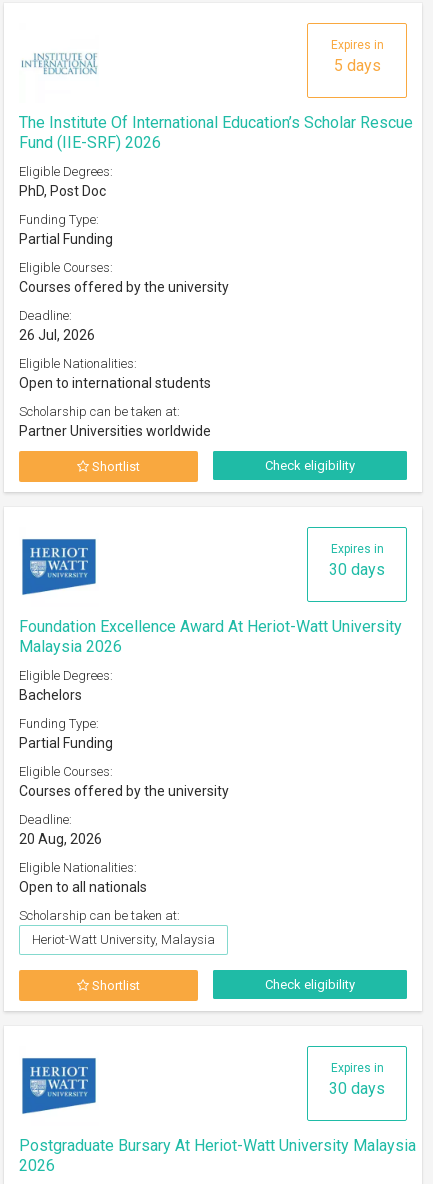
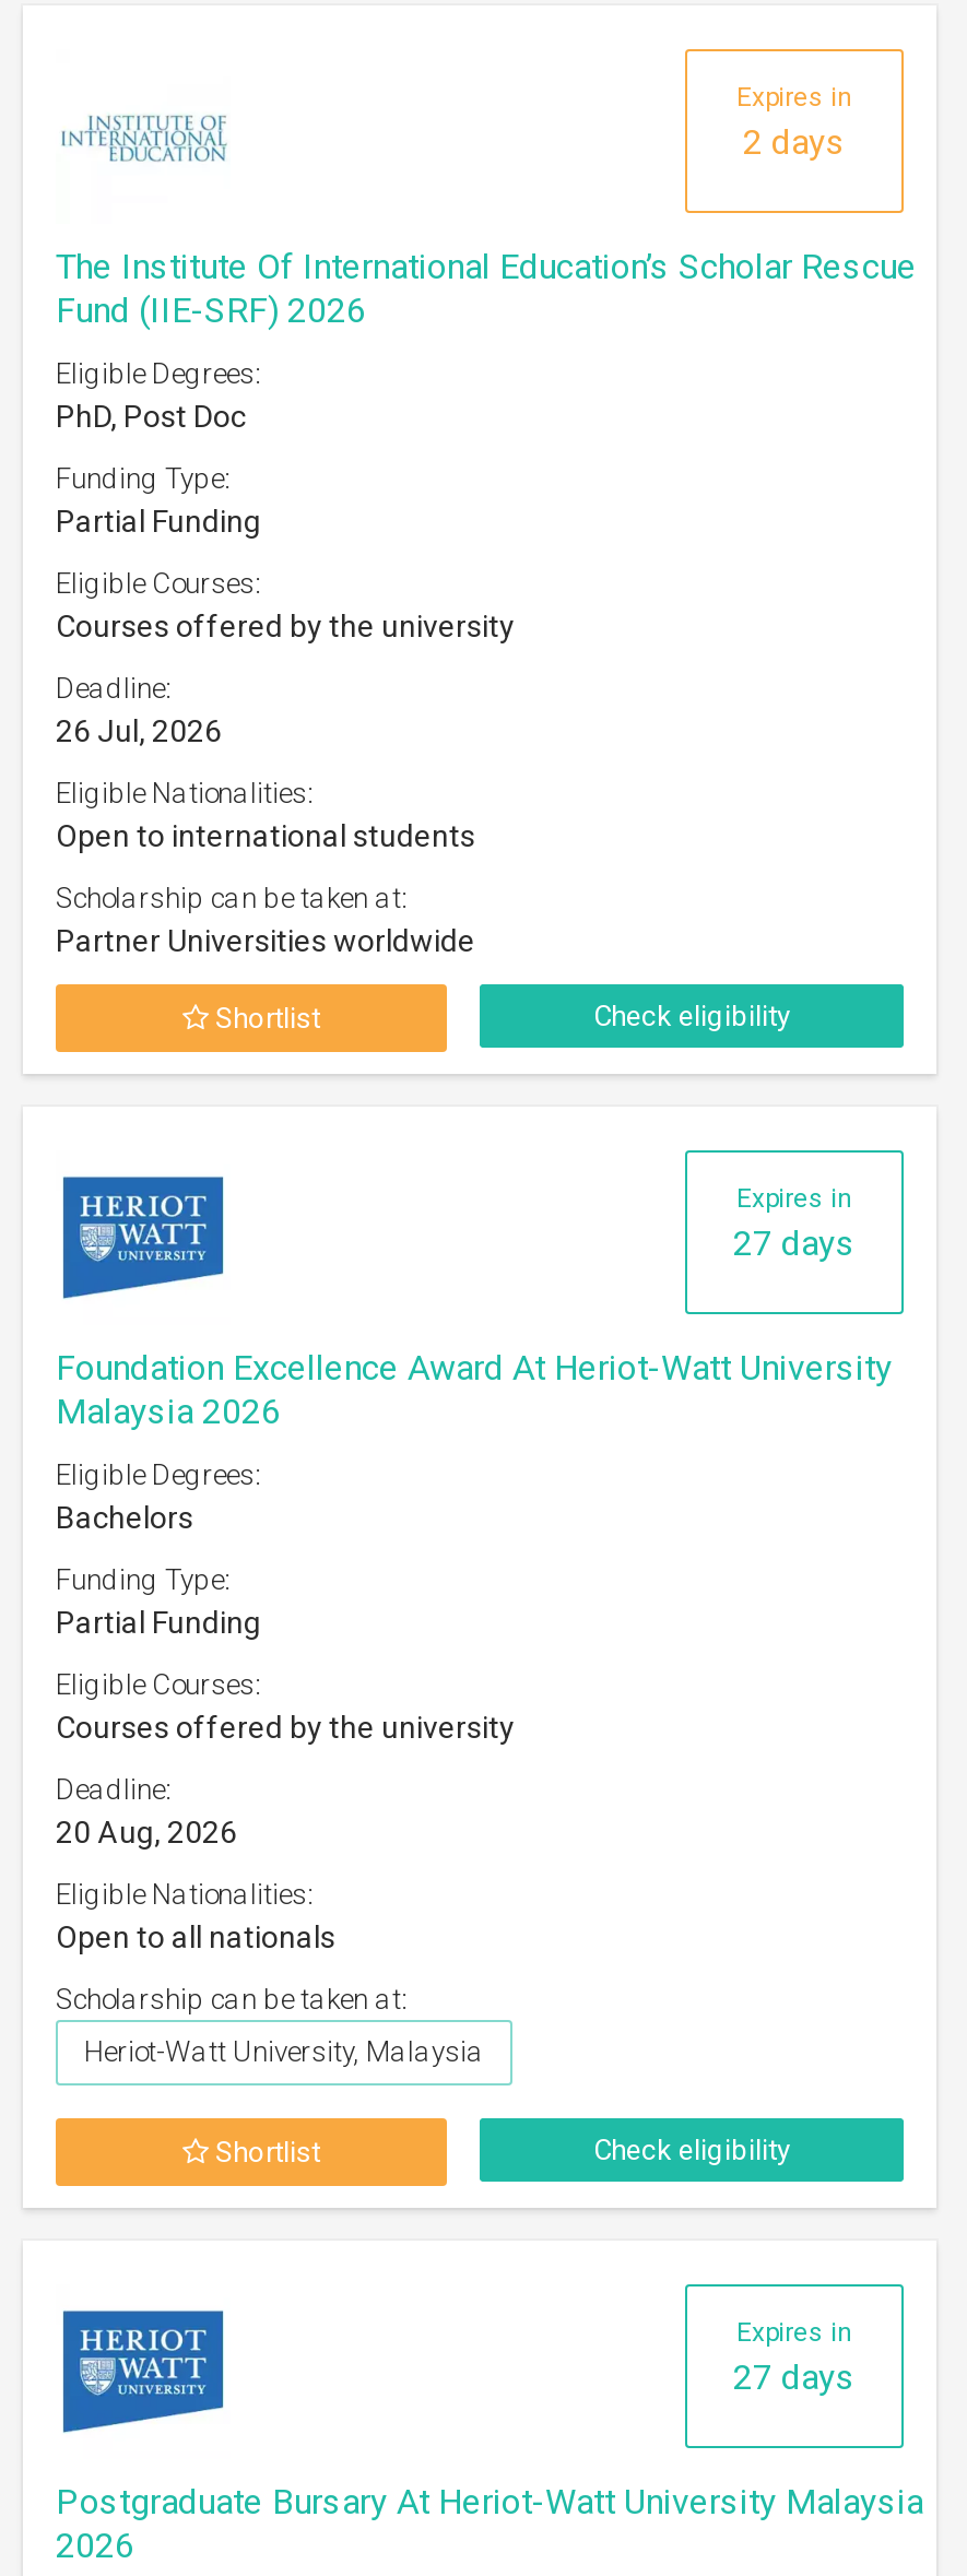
[333,56,380,75] 5 days -> [743,121,846,163] 2 days
[329,560,385,579] 30 days -> [733,1222,856,1264] 27 days
[329,1079,385,1098] 30 days -> [733,2356,856,2398] 27 days

